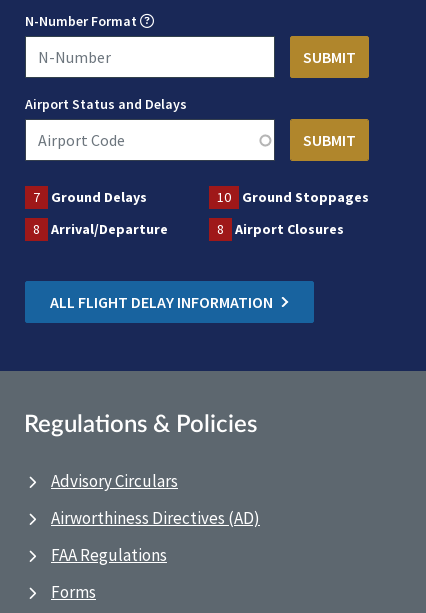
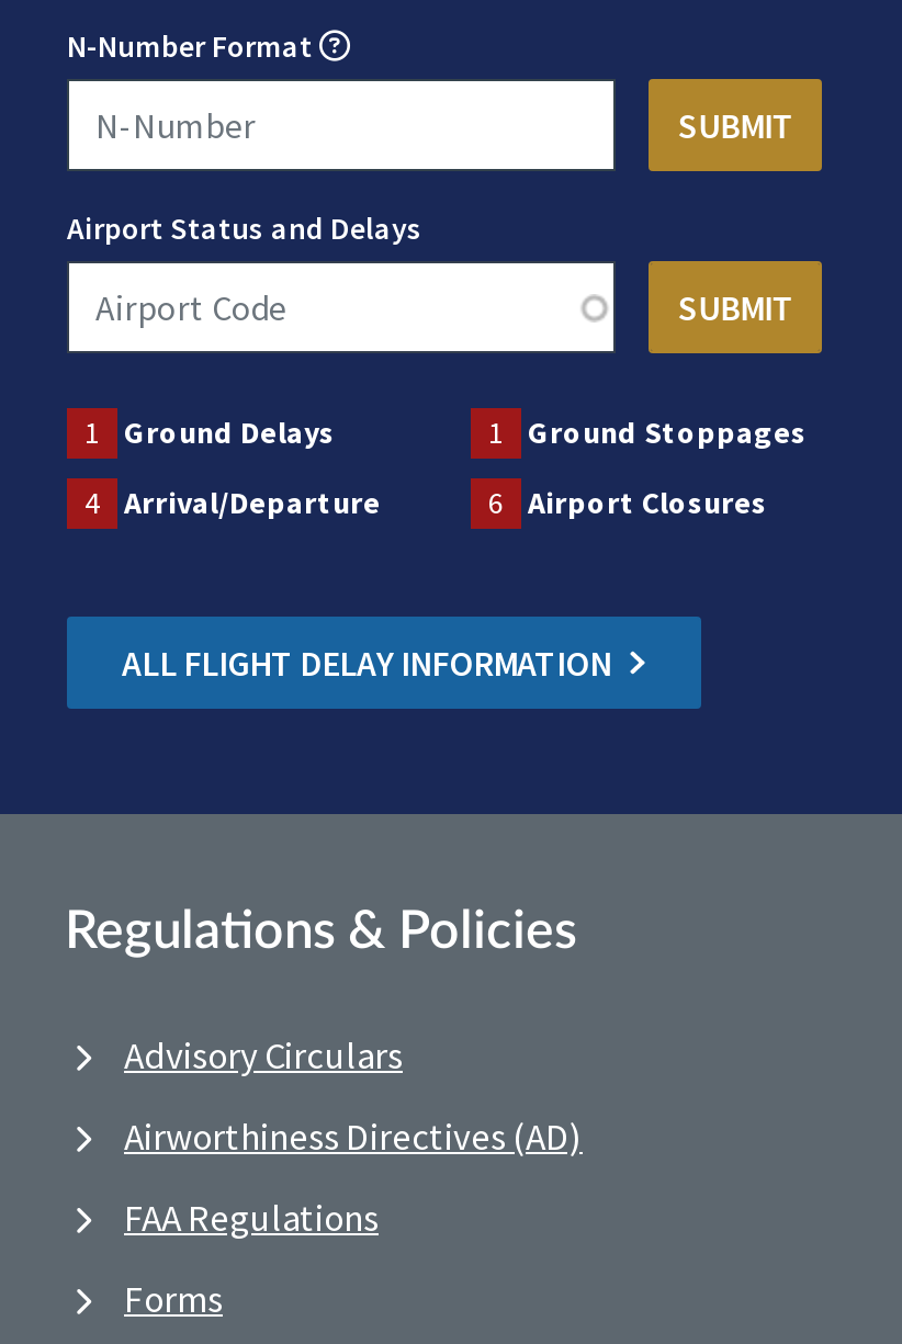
[33,188,147,206] 7 Ground Delays -> [84,413,335,452] 1 Ground Delays
[217,188,369,206] 10 Ground Stoppages -> [488,413,807,452] 1 Ground Stoppages
[33,220,168,238] 8 Arrival/Departure -> [84,483,381,523] 4 Arrival/Departure
[217,220,344,238] 8 Airport Closures -> [488,483,767,523] 6 Airport Closures

